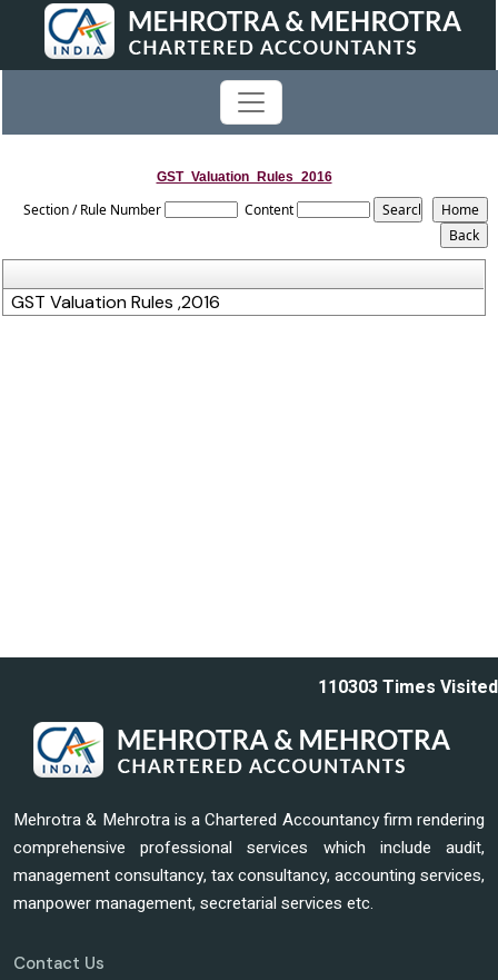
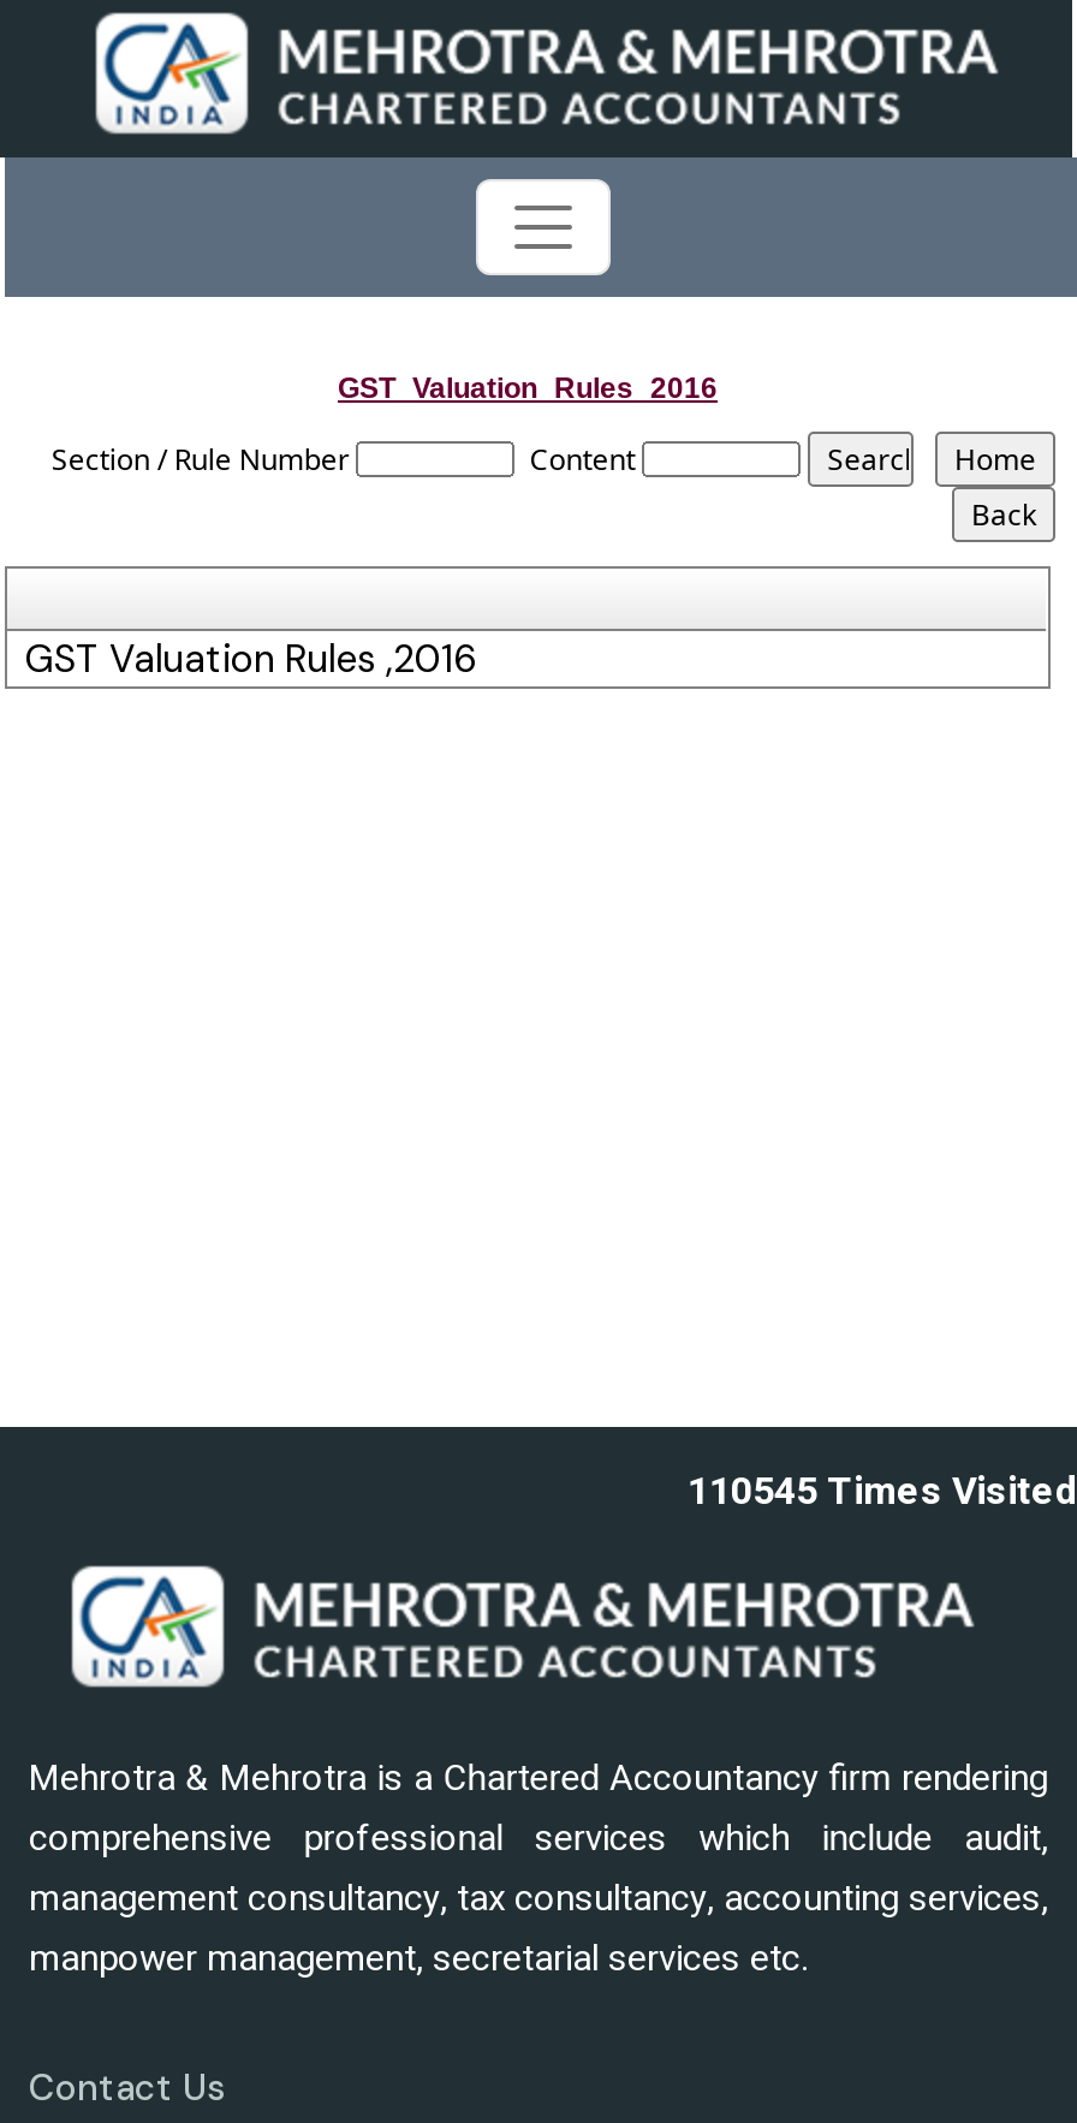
[318,674,498,701] 110303 Times Visited -> [688,1463,1077,1521] 110545 Times Visited

